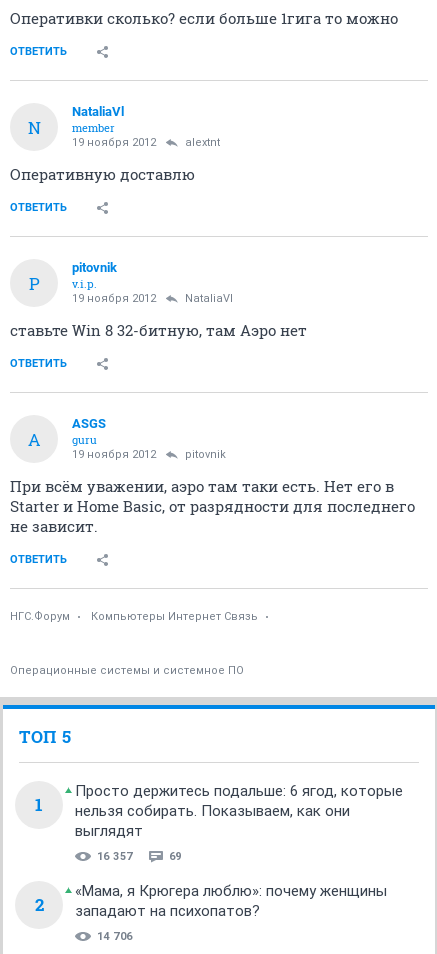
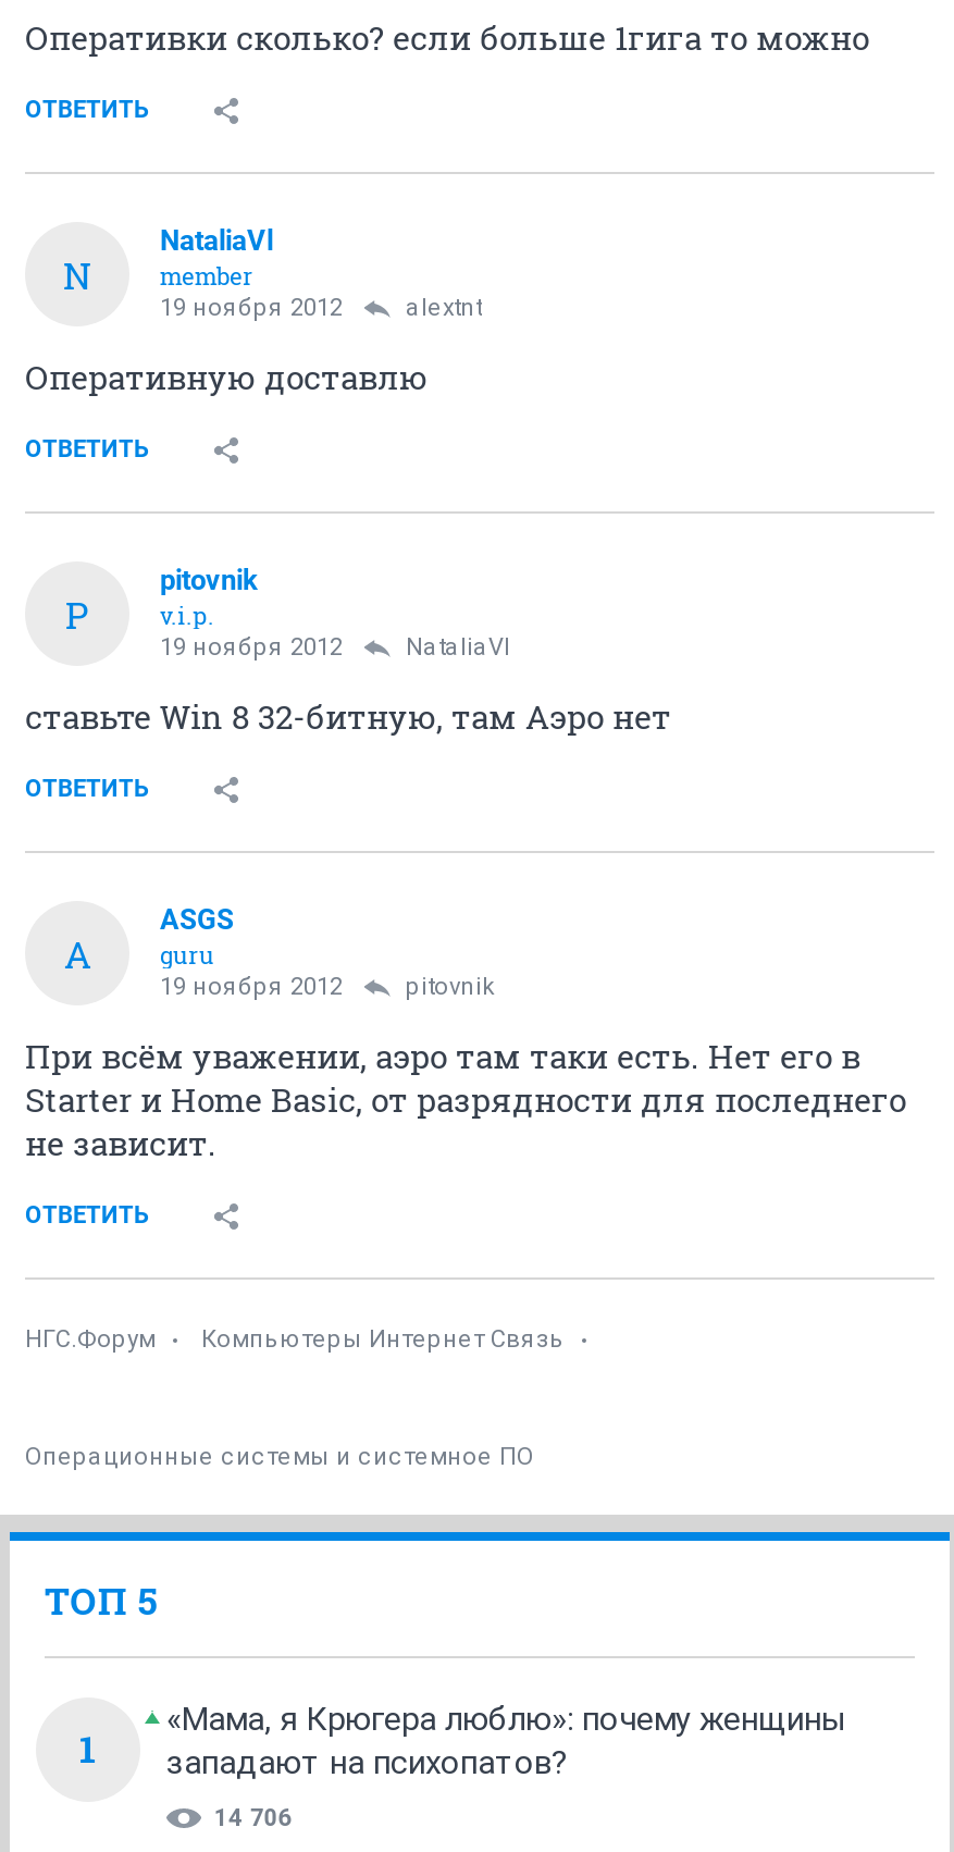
[34,782,403,916] Просто держитесь подальше: 6 ягод, которые | нельзя собирать. Показываем, как они | выглядят | 16 357 | 69 | 2 -> none

